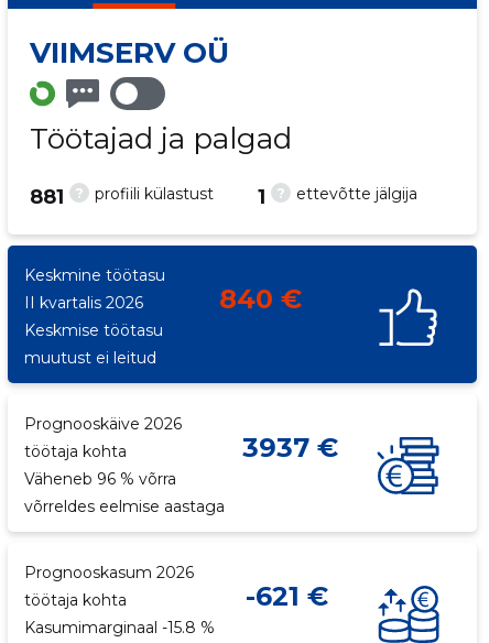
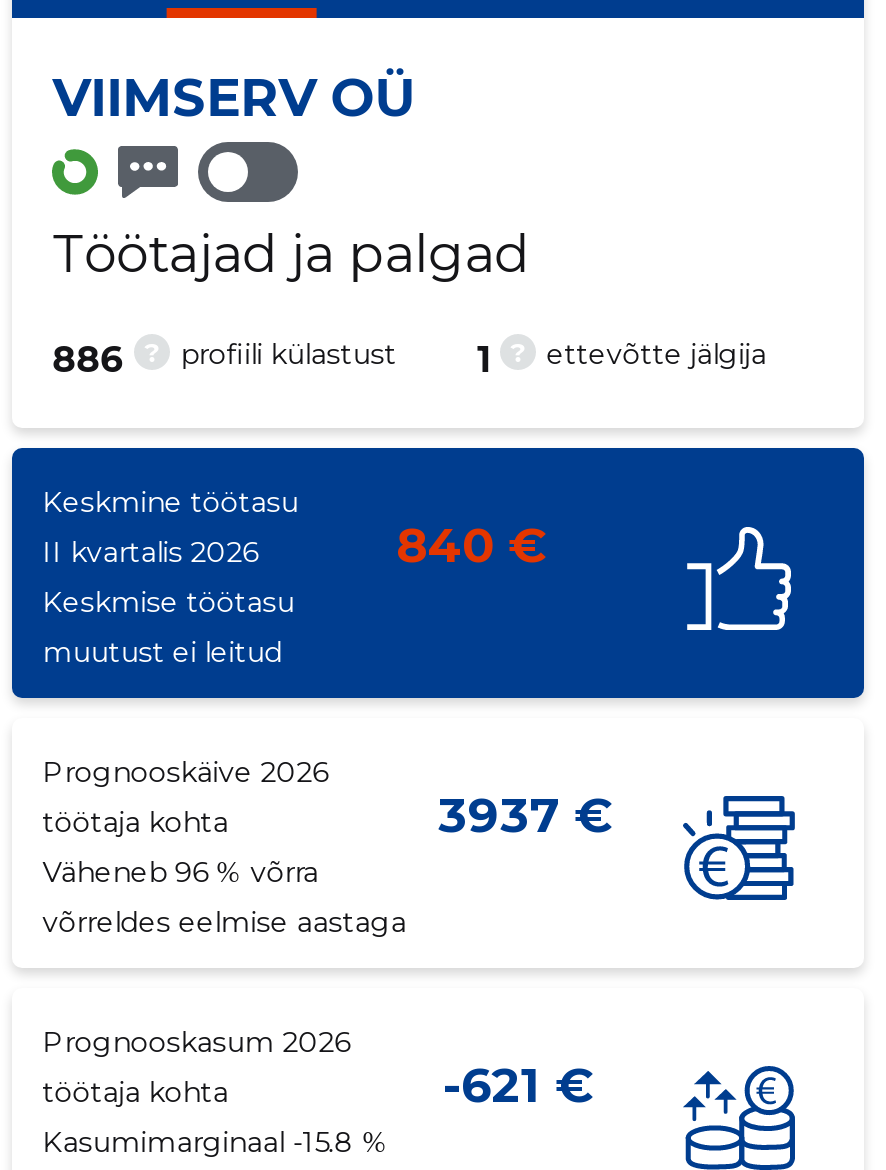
[30,186,64,210] 881 -> [52,339,124,383] 886

